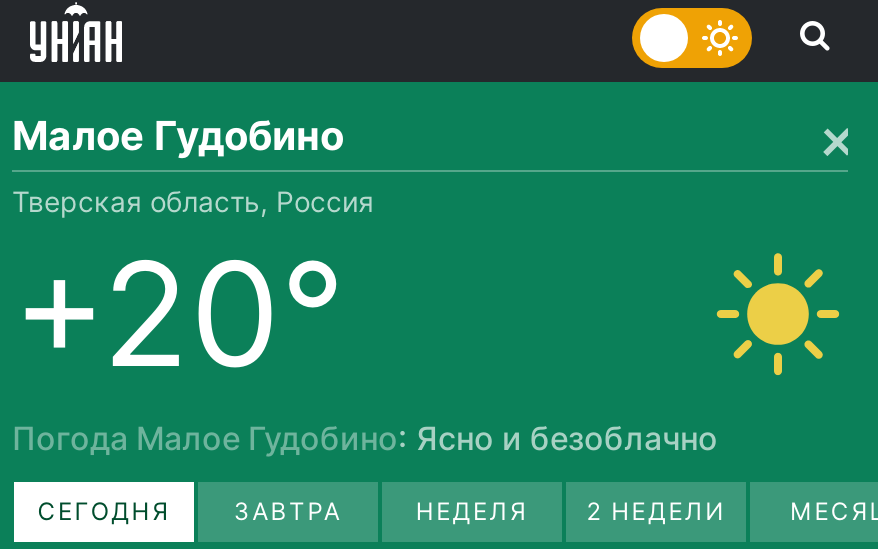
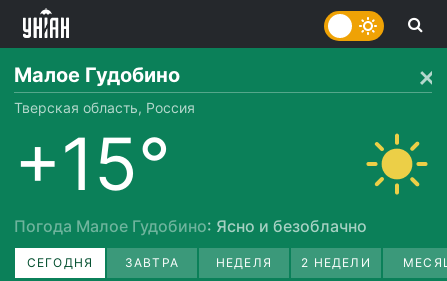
[12,226,346,400] +20° -> [14,120,171,207] +15°

